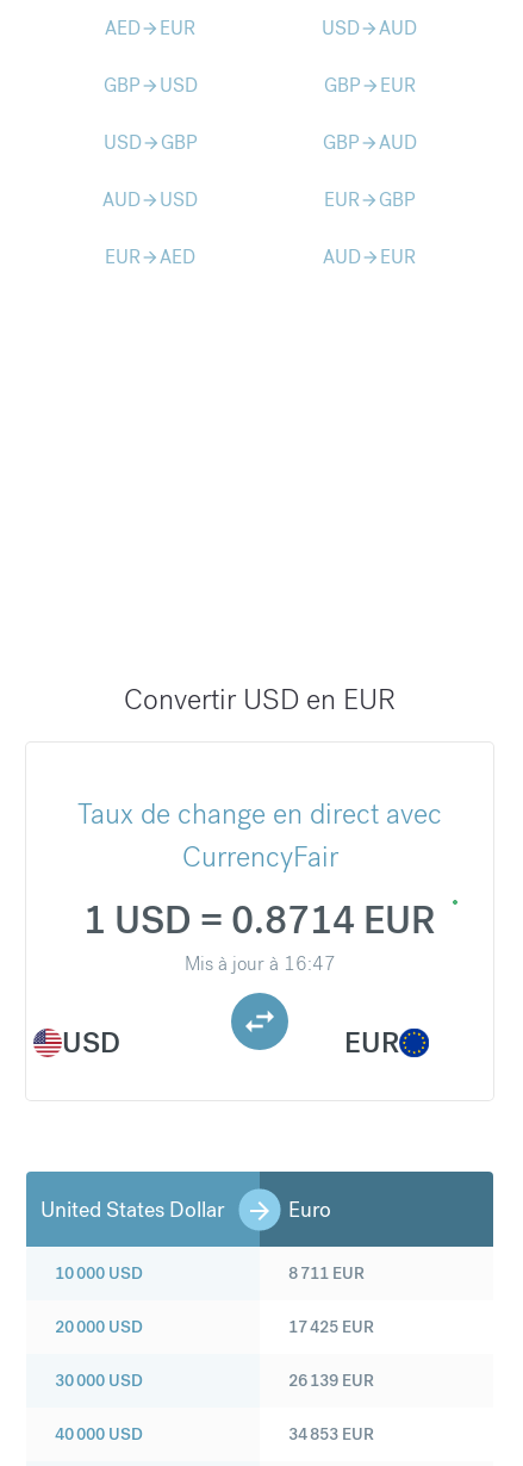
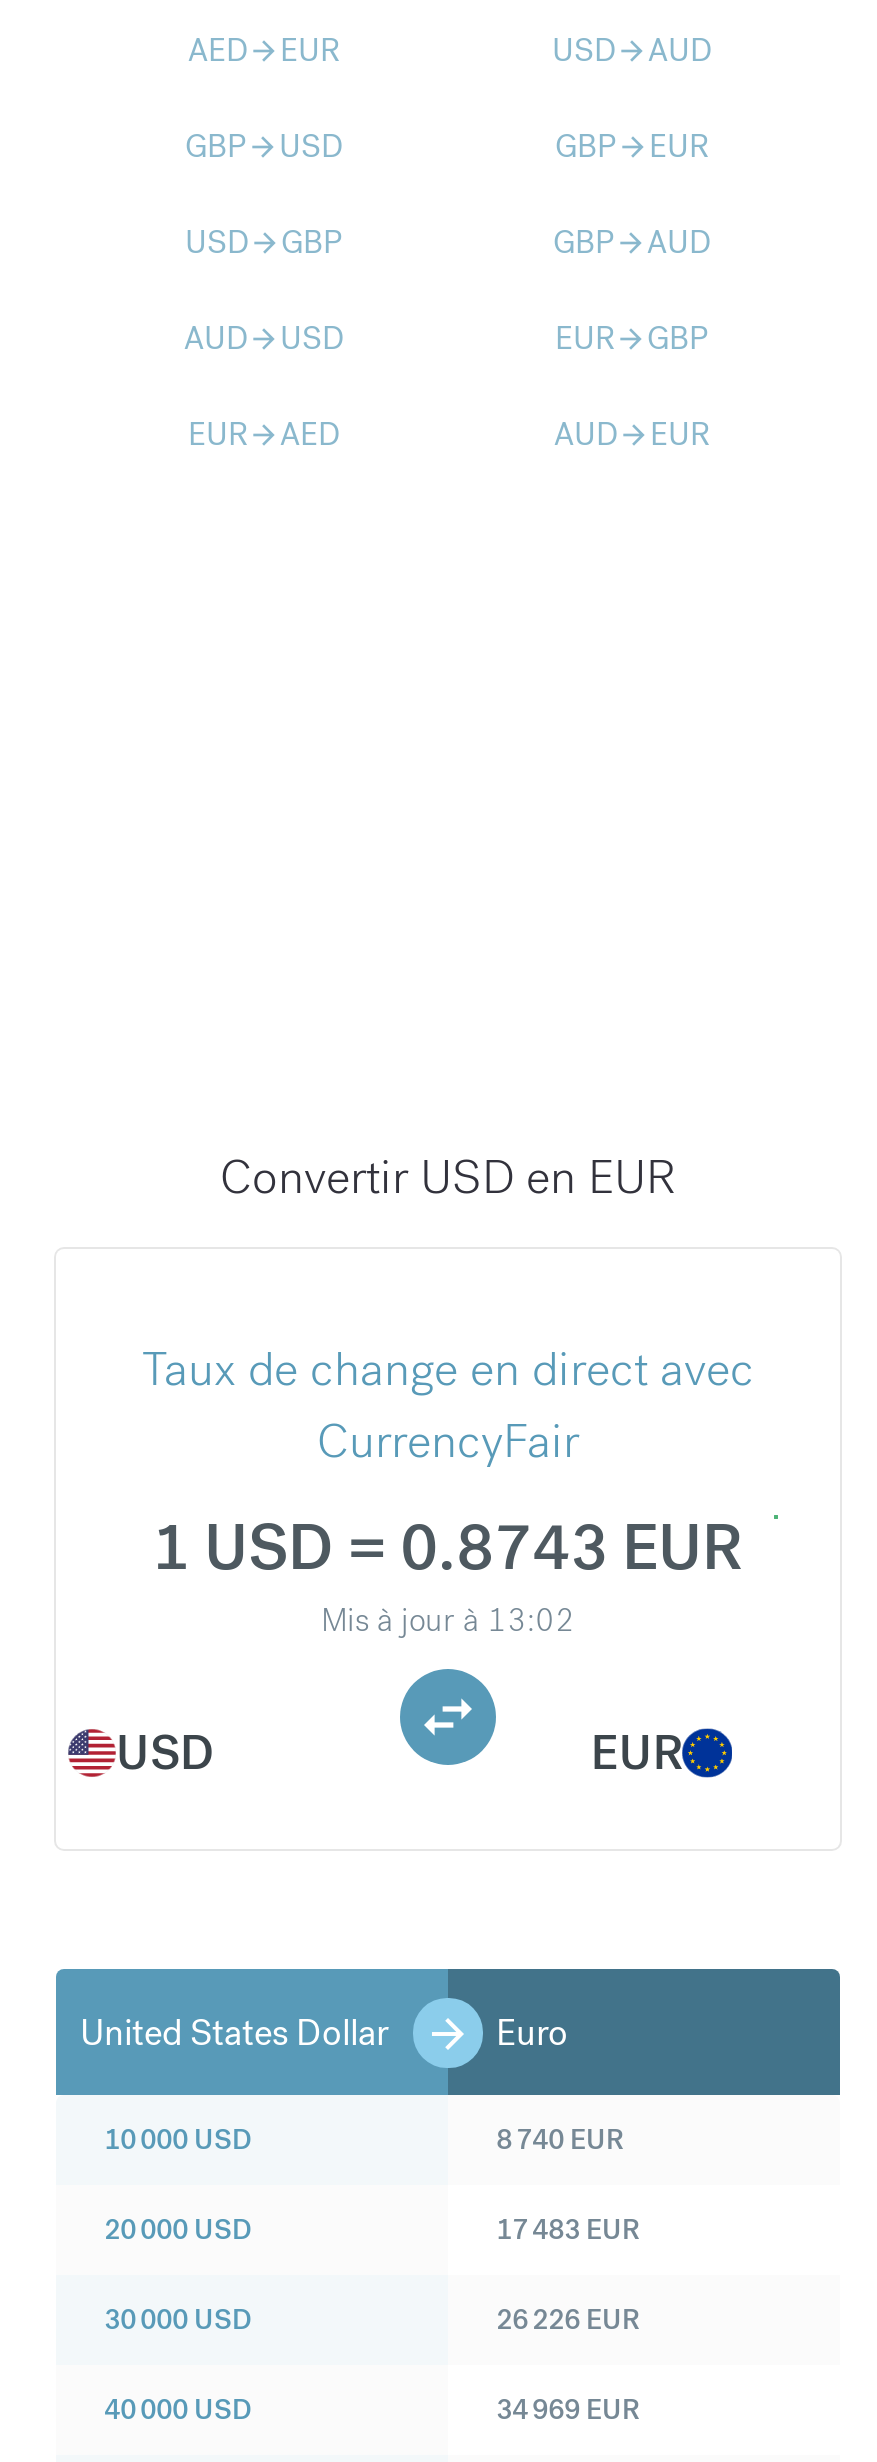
[83,897,436,945] 1 USD = 0.8714 EUR -> [152,1507,744,1589] 1 USD = 0.8743 EUR
[184,951,335,976] Mis à jour à 16:47 -> [321,1599,575,1641] Mis à jour à 13:02
[288,1262,365,1284] 8 711 EUR -> [496,2121,624,2157] 8 740 EUR
[288,1316,374,1338] 17 425 EUR -> [496,2211,640,2247] 17 483 EUR
[288,1370,374,1391] 26 139 EUR -> [496,2301,640,2337] 26 226 EUR
[288,1423,374,1445] 34 853 EUR -> [496,2391,640,2427] 34 969 EUR

